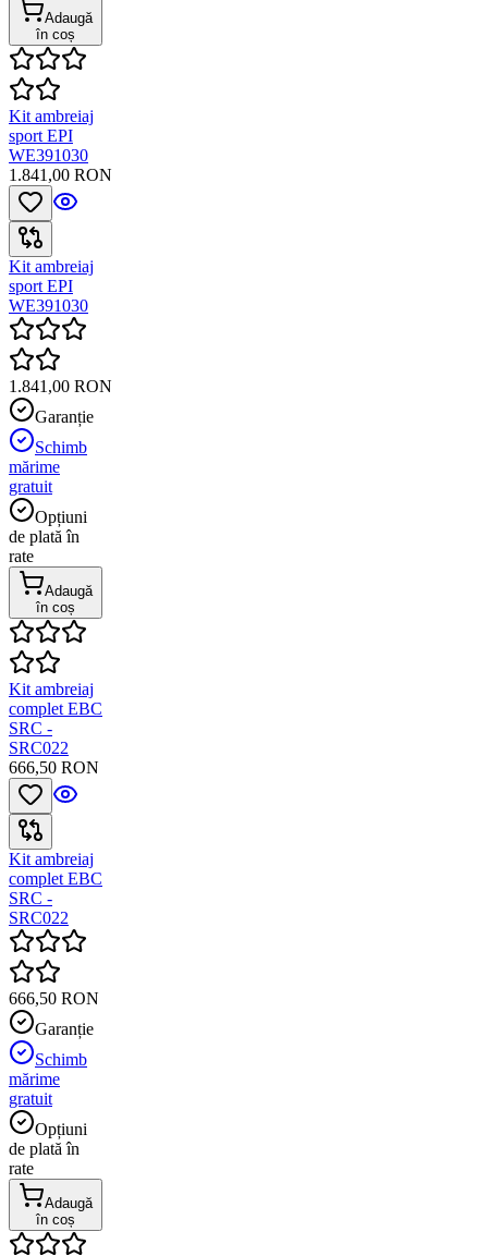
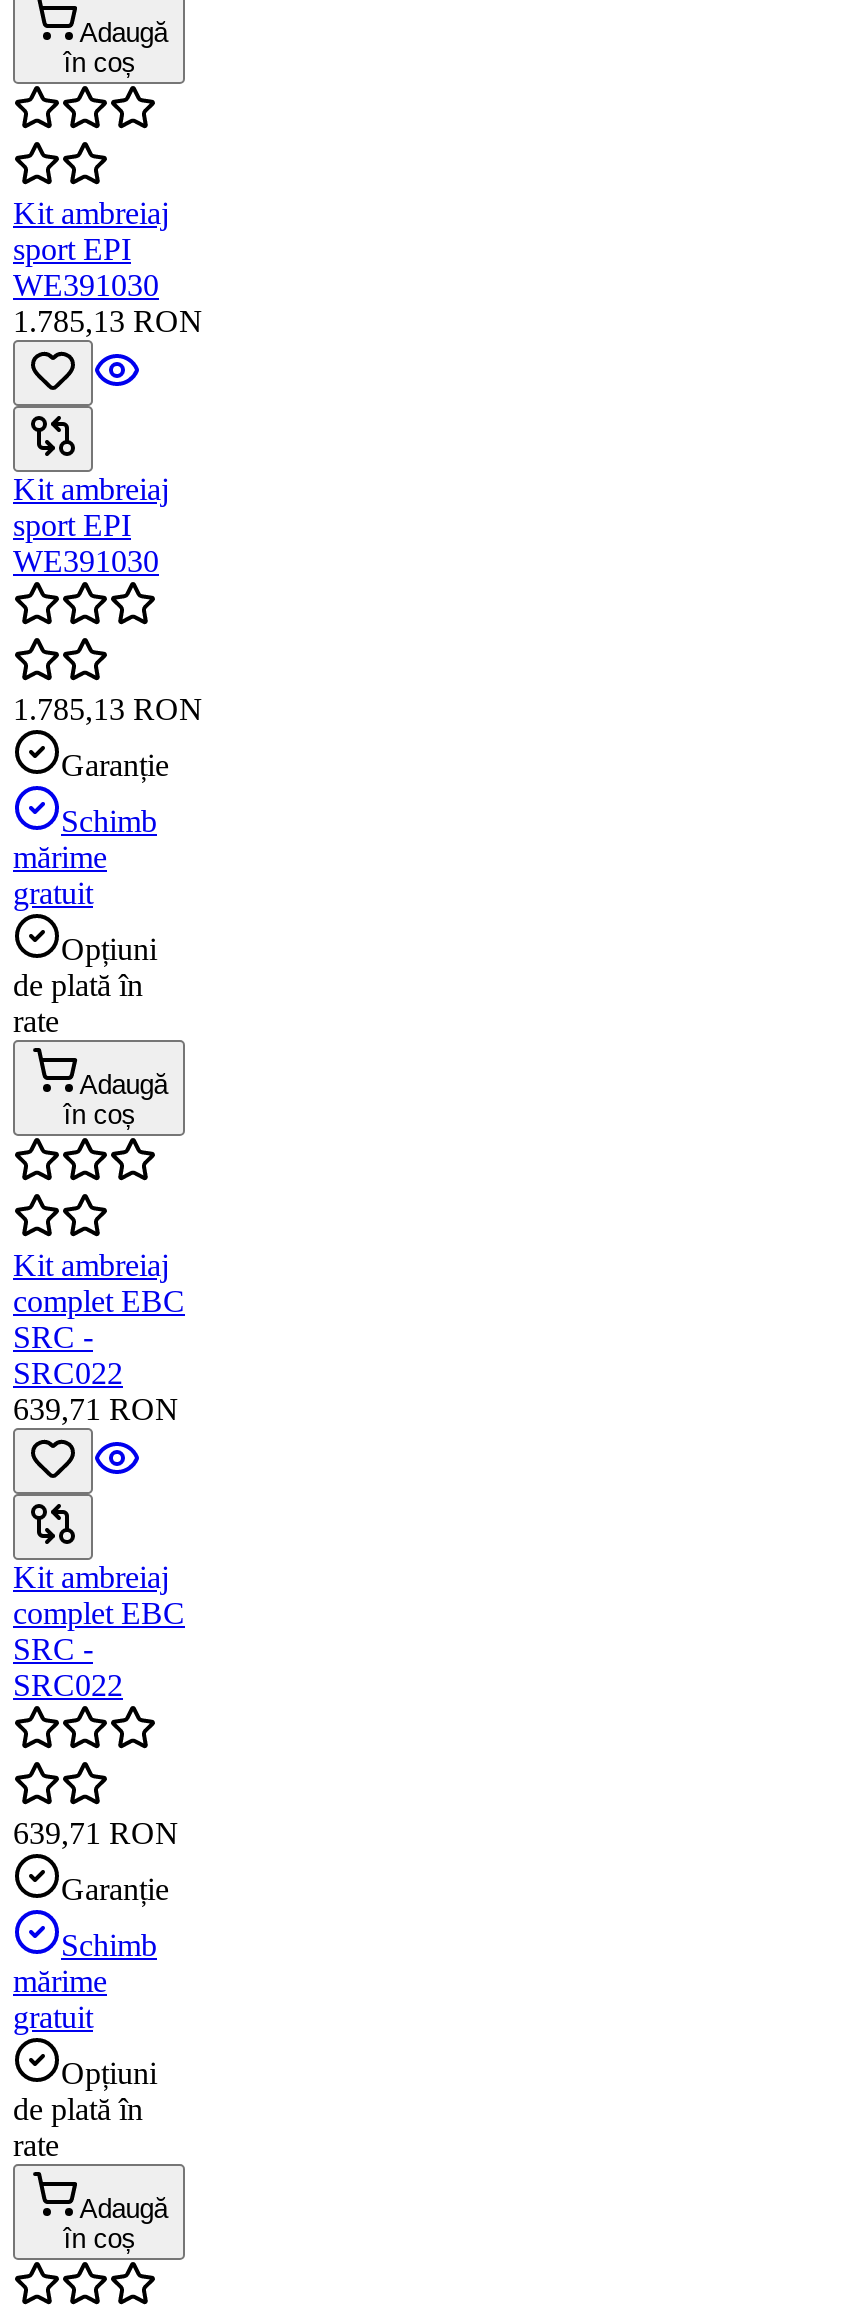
[9,166,112,185] 1.841,00 RON -> [13,305,203,339] 1.785,13 RON
[9,377,112,396] 1.841,00 RON -> [13,693,203,727] 1.785,13 RON
[9,759,99,777] 666,50 RON -> [13,1393,179,1427] 639,71 RON
[9,990,99,1008] 666,50 RON -> [13,1817,179,1851] 639,71 RON

